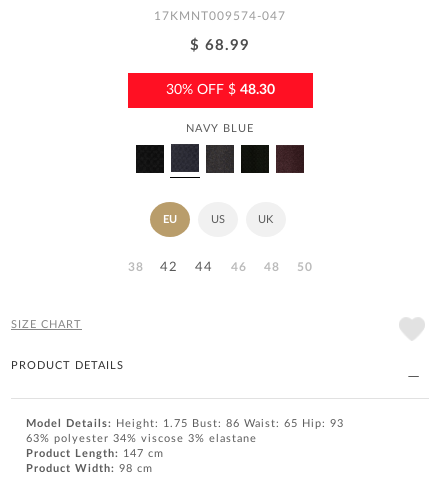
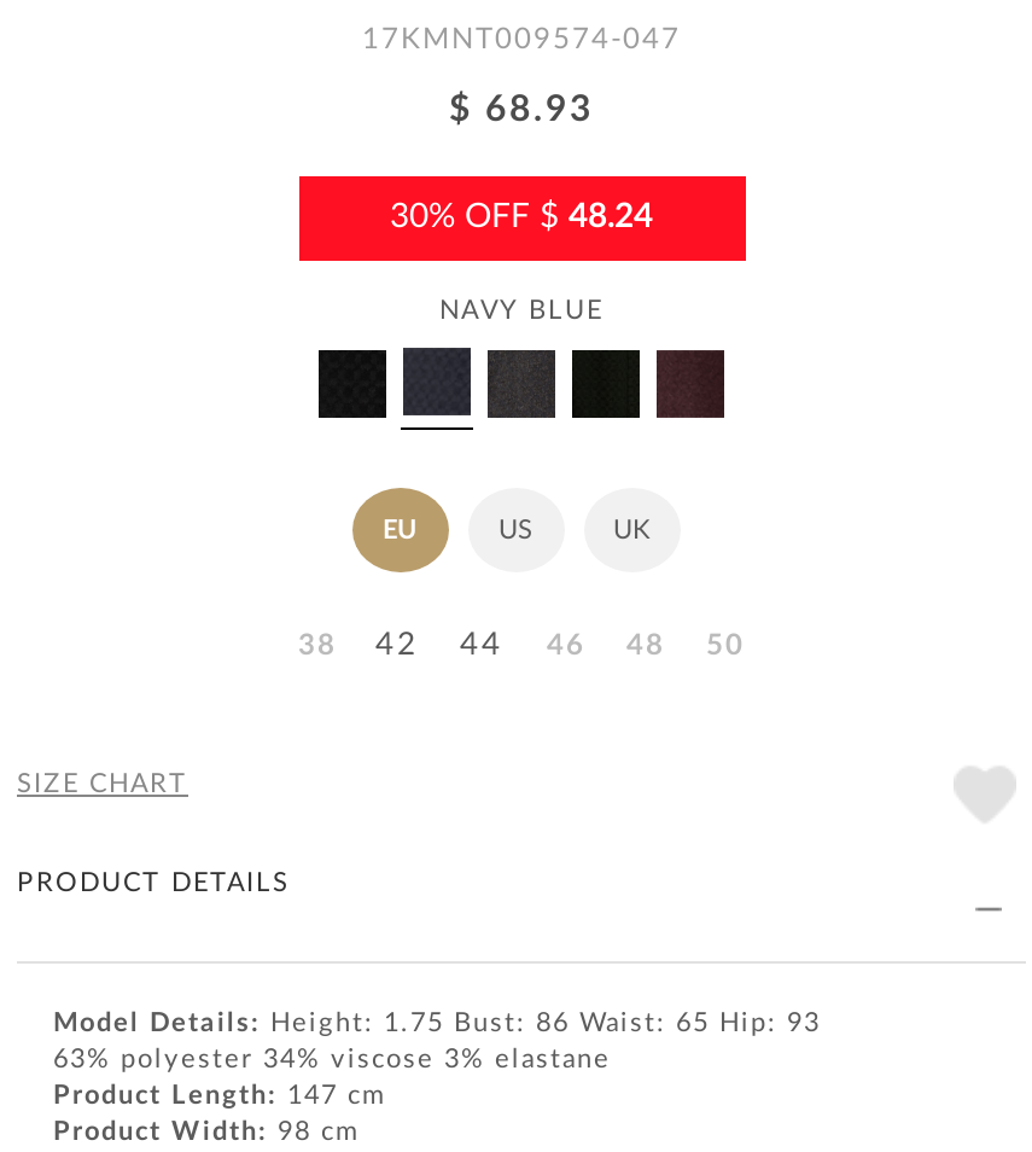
[190,38,250,53] $ 68.99 -> [449,91,594,128] $ 68.93
[165,83,274,97] 30% OFF $48.30 -> [390,200,653,234] 30% OFF $48.24

